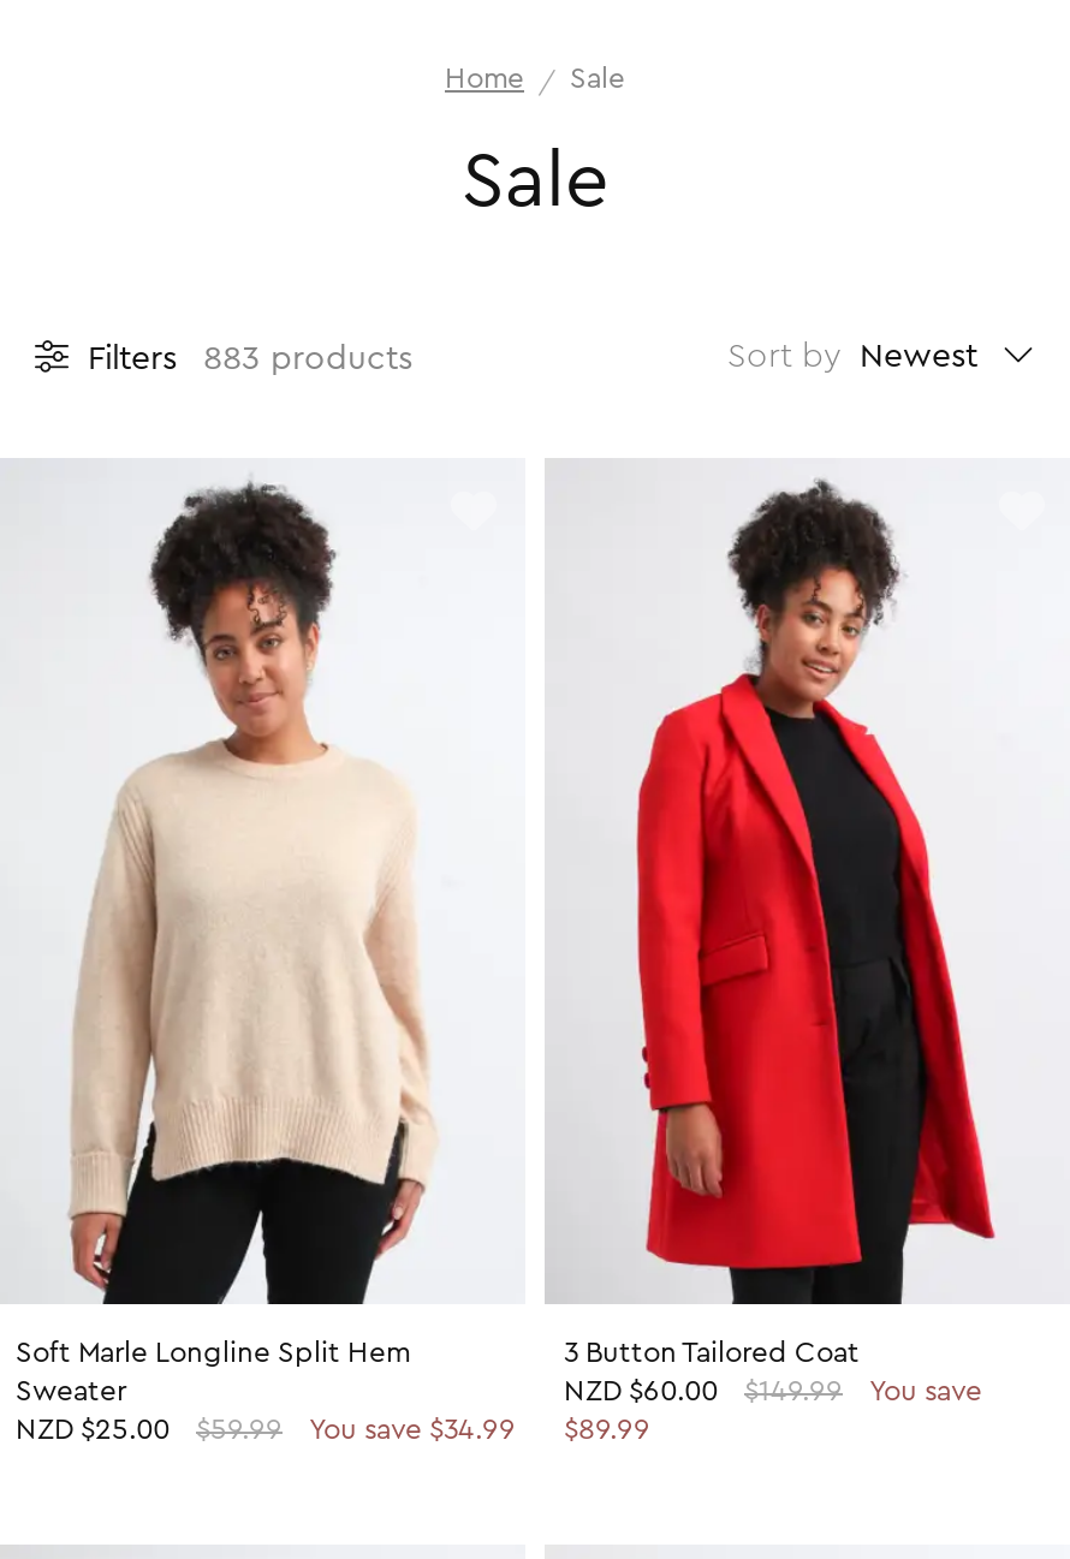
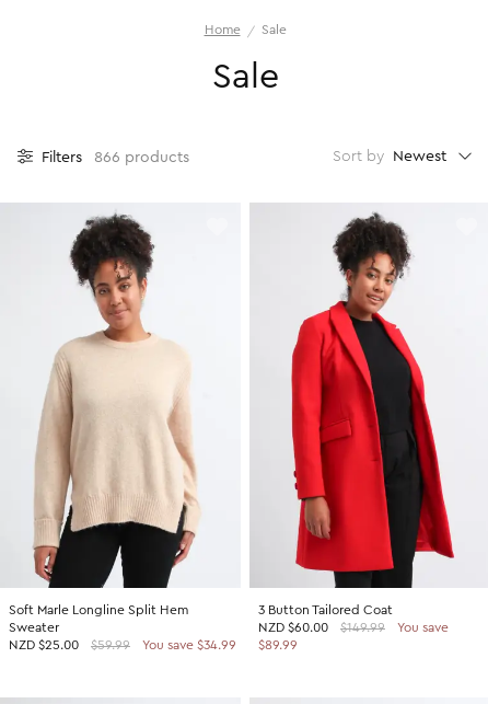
[88,343,412,377] Filters 883 products -> [42,150,189,166] Filters 866 products

